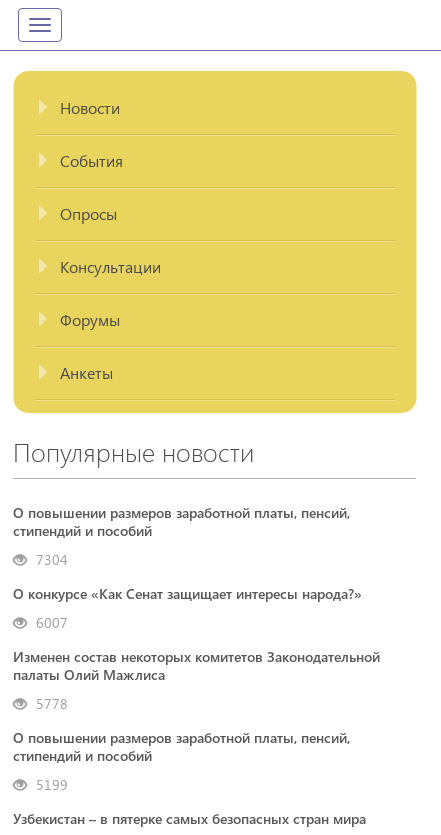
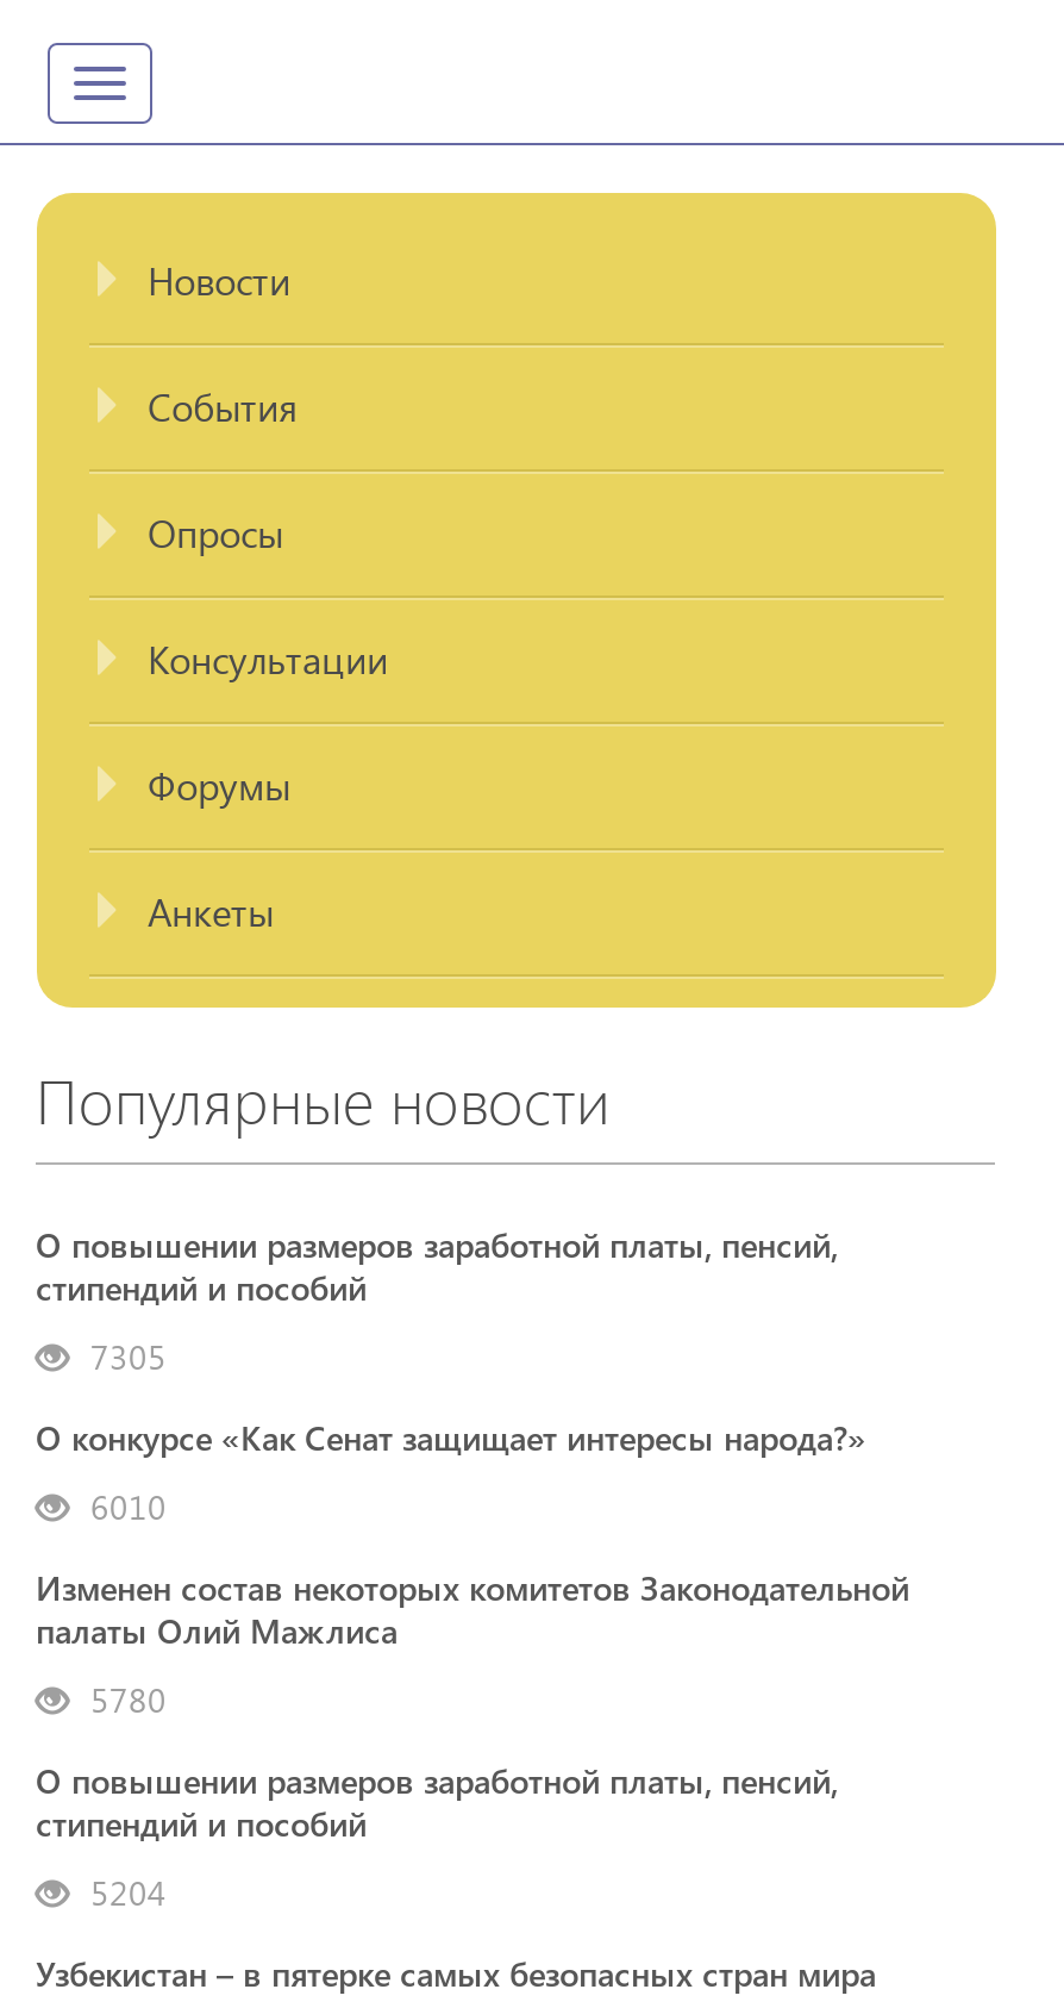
[32,550,68,569] 7304 -> [81,1334,167,1379] 7305
[32,613,68,632] 6007 -> [81,1484,167,1529] 6010
[32,694,68,713] 5778 -> [81,1677,167,1722] 5780
[32,775,68,794] 5199 -> [81,1870,167,1915] 5204

